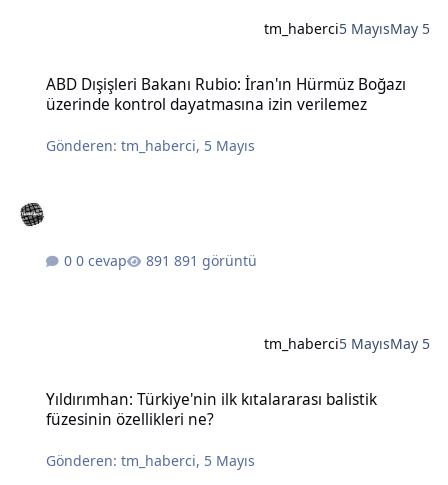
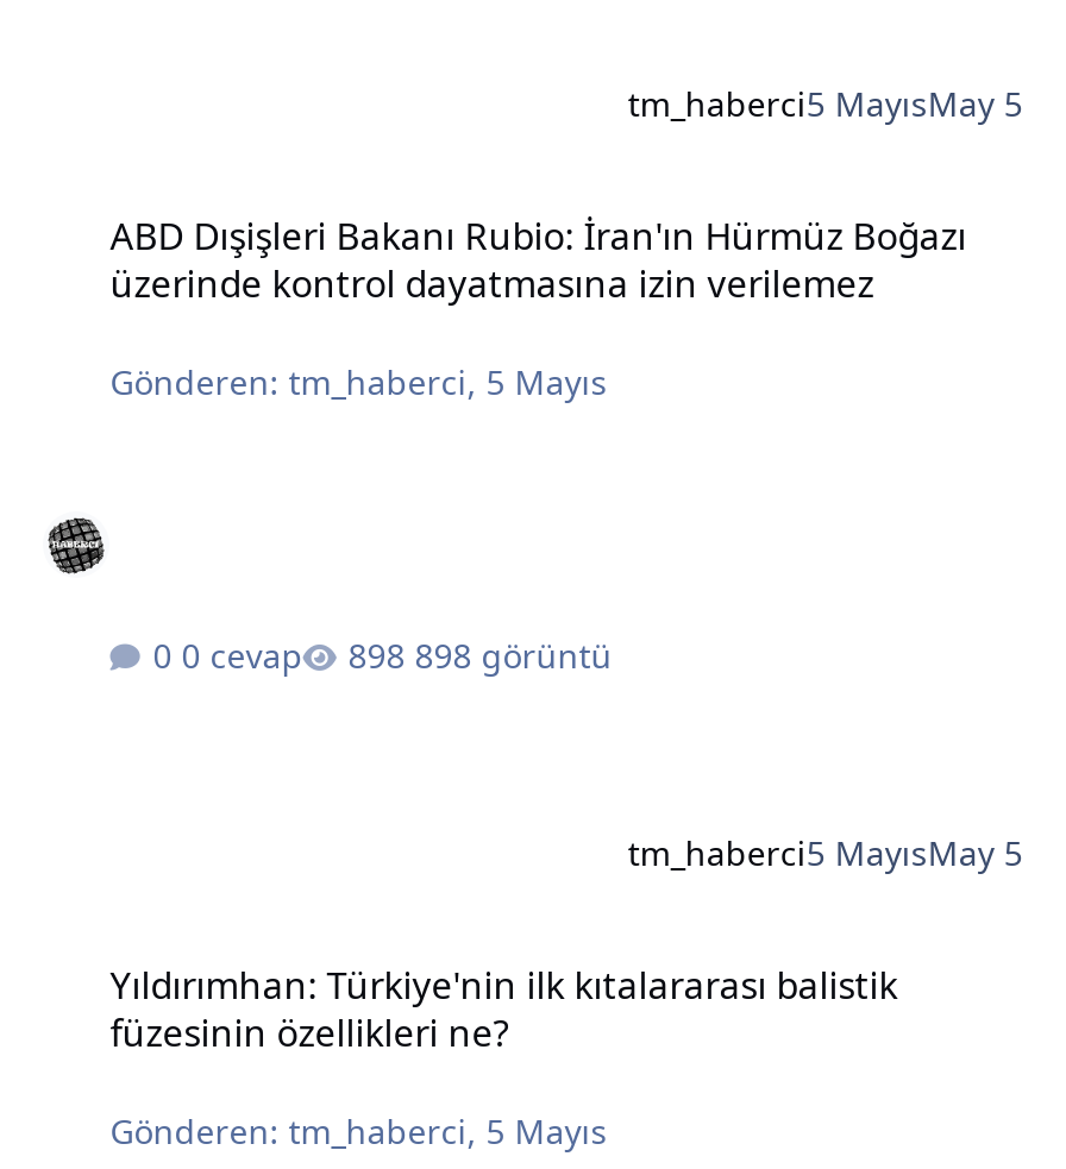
[174,251,257,270] 891 görüntü -> [415,632,612,677] 898 görüntü

